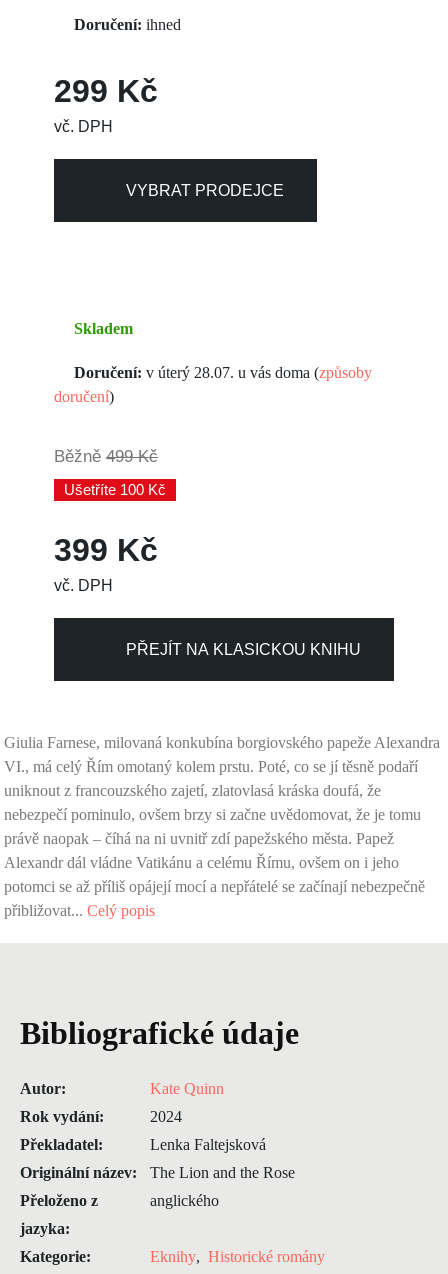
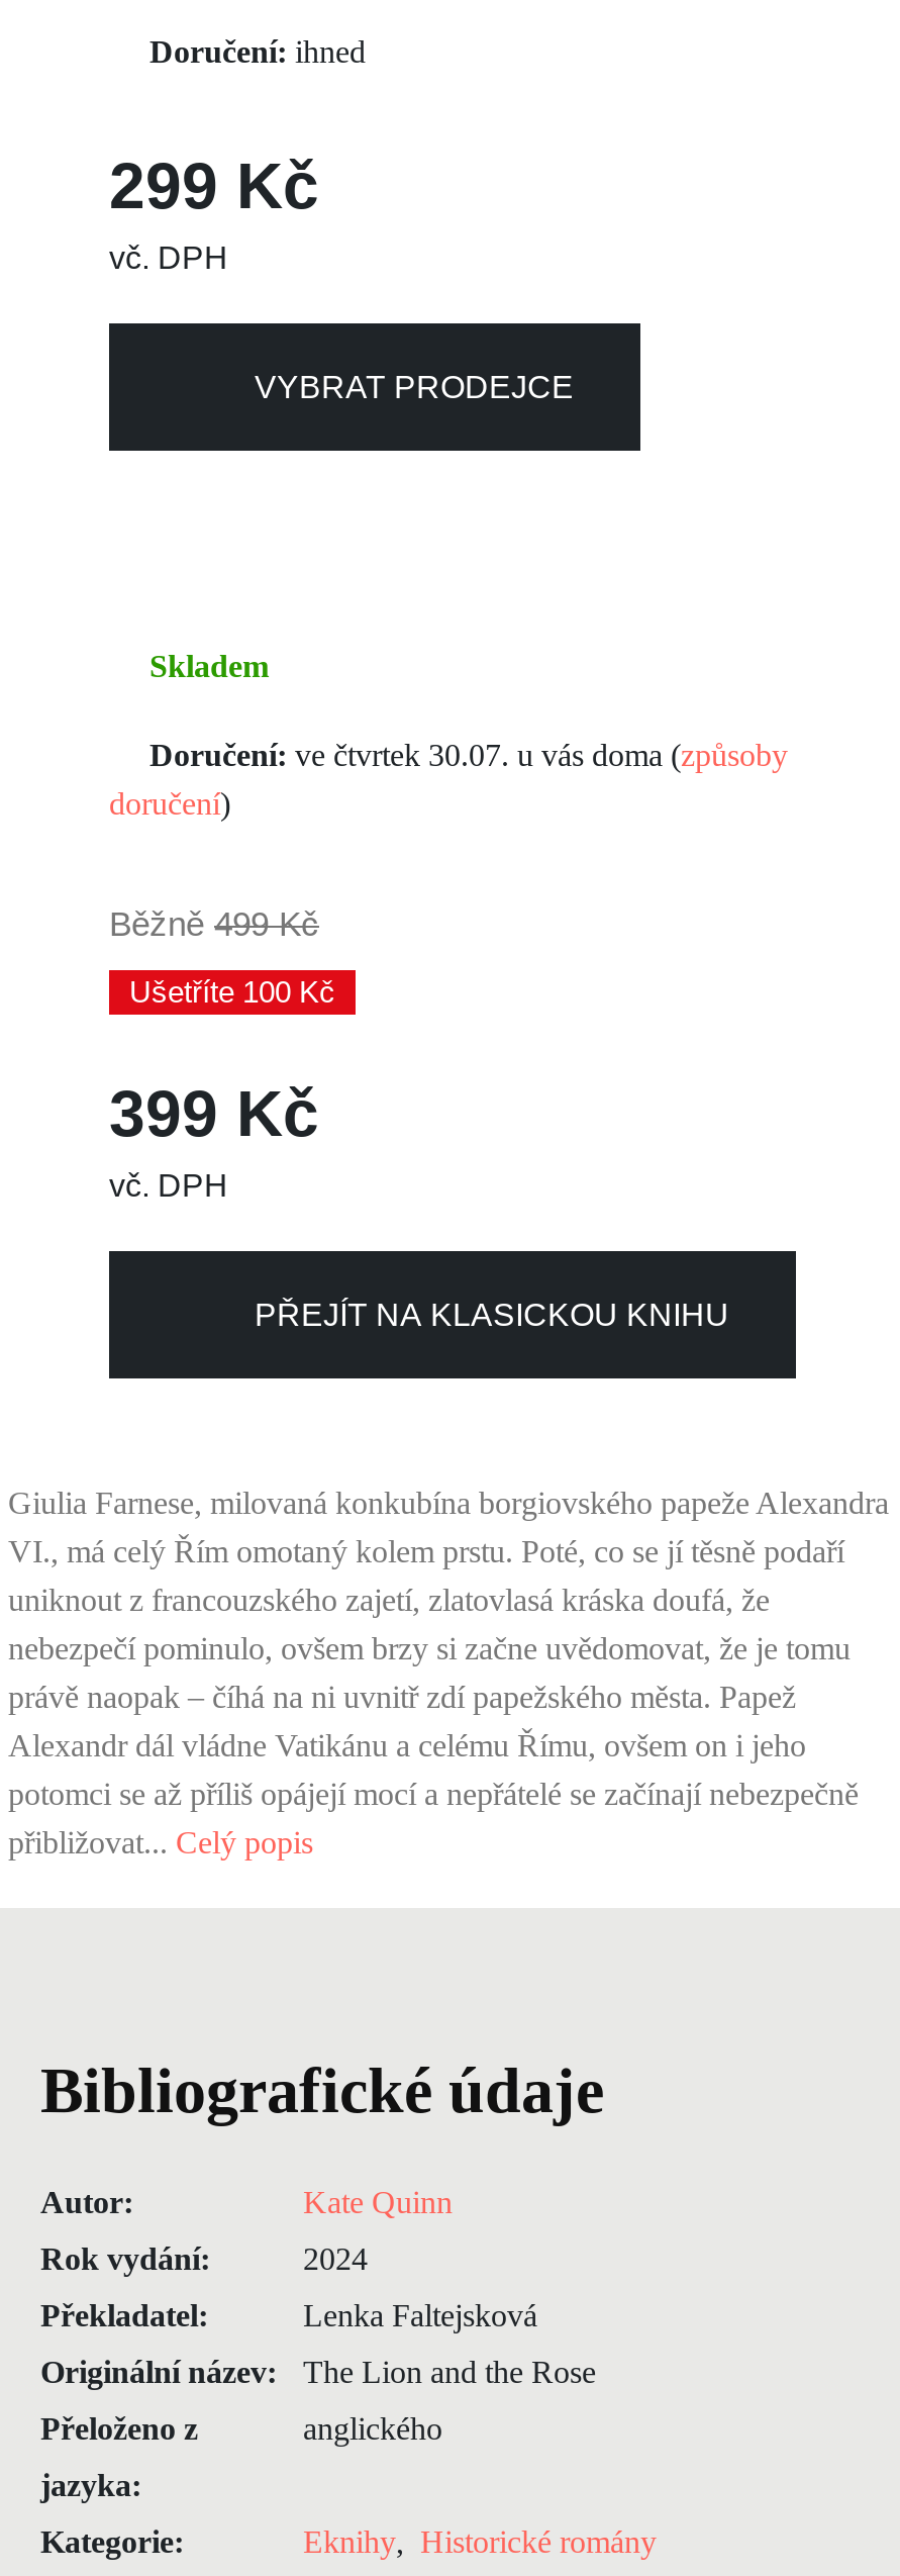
[70,364,372,381] Doručení: v úterý 28.07. u vás doma (způsoby -> [141,738,788,772] Doručení: ve čtvrtek 30.07. u vás doma (způsoby

